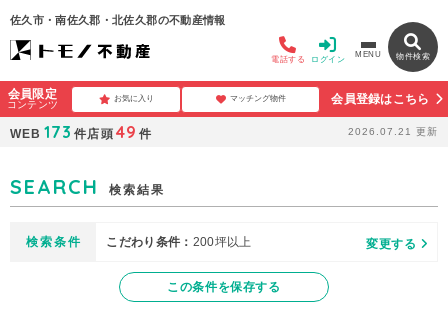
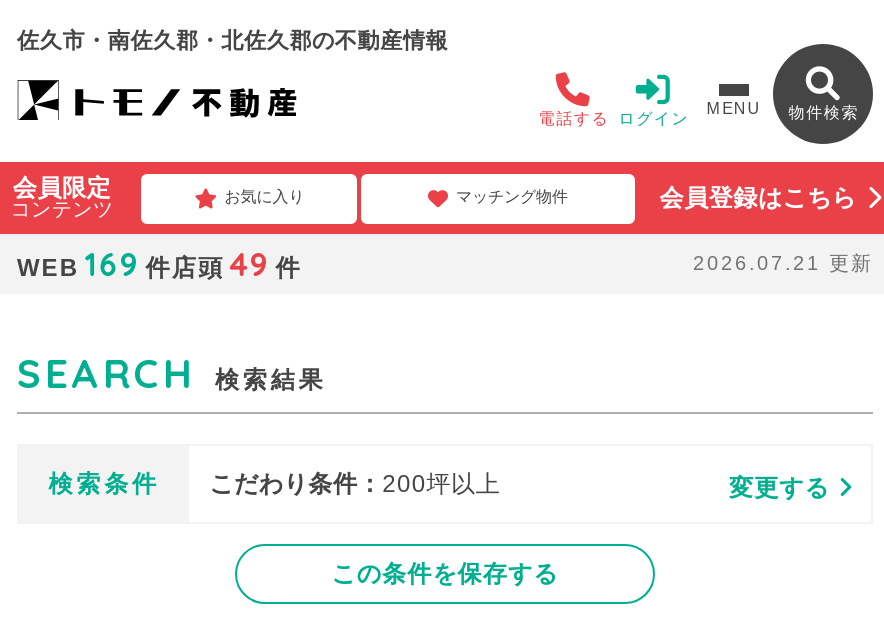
[10,122,152,142] WEB 173 件店頭 49 件 -> [17,244,302,284] WEB 169 件店頭 49 件

